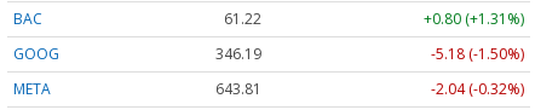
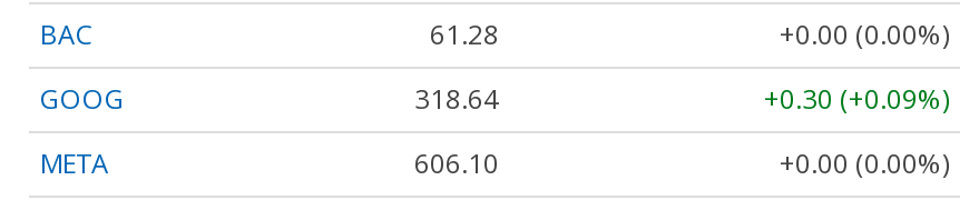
[224,9,261,29] 61.22 -> [430,16,499,54] 61.28
[424,9,524,29] +0.80 (+1.31%) -> [780,16,949,54] +0.00 (0.00%)
[215,44,261,65] 346.19 -> [414,81,499,119] 318.64
[431,44,524,65] -5.18 (-1.50%) -> [764,81,949,119] +0.30 (+0.09%)
[215,79,261,100] 643.81 -> [414,145,499,183] 606.10
[431,79,524,100] -2.04 (-0.32%) -> [780,145,949,183] +0.00 (0.00%)

